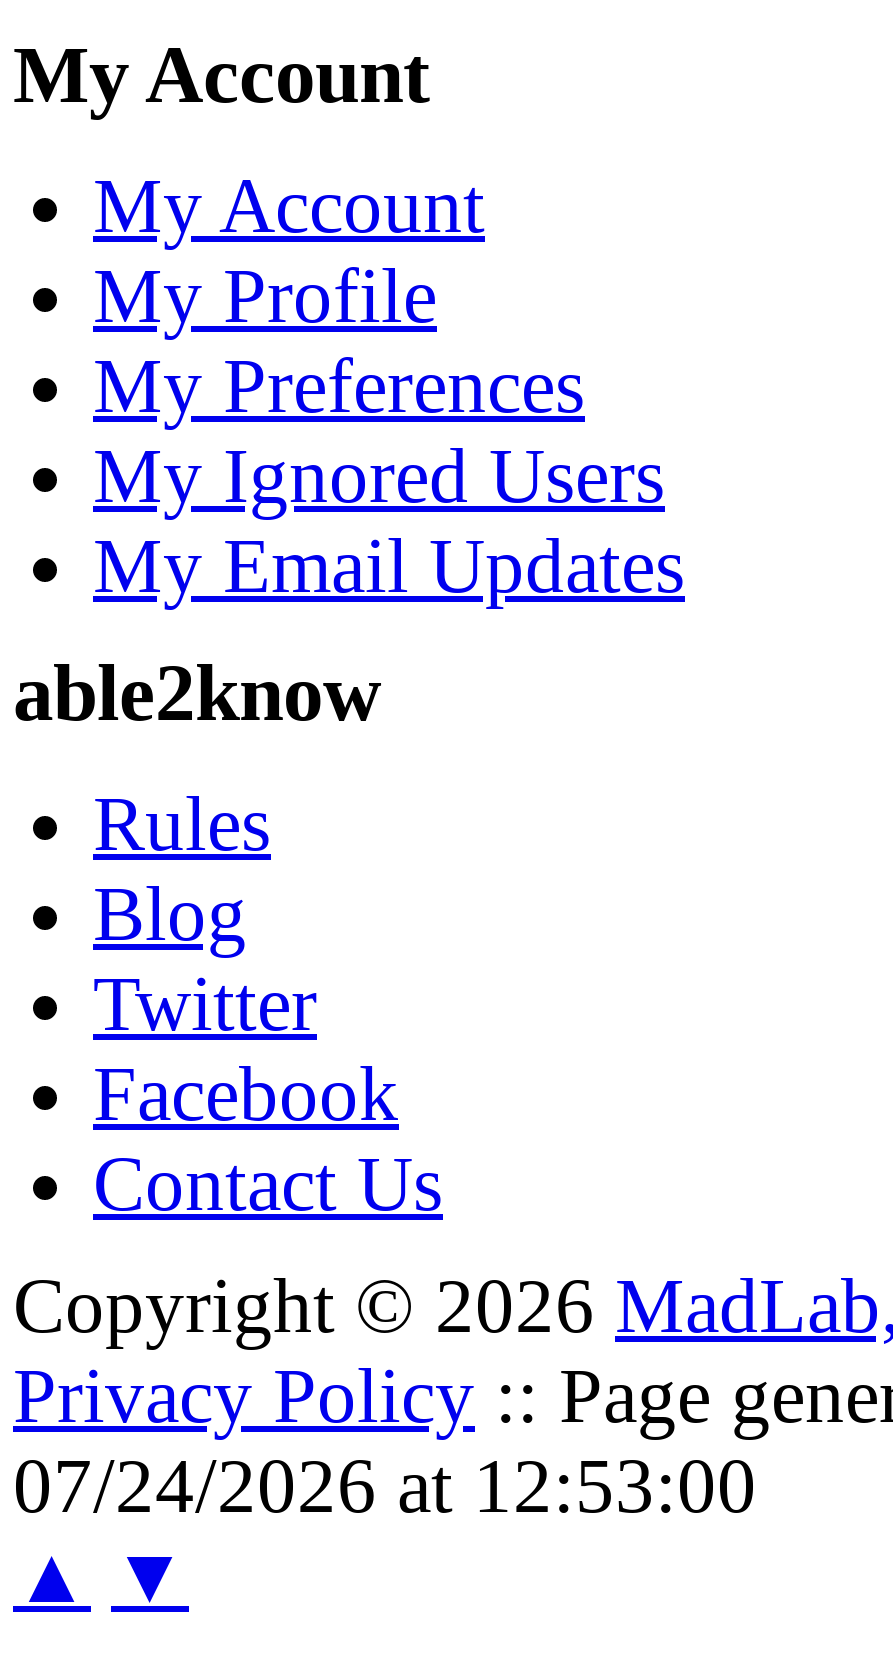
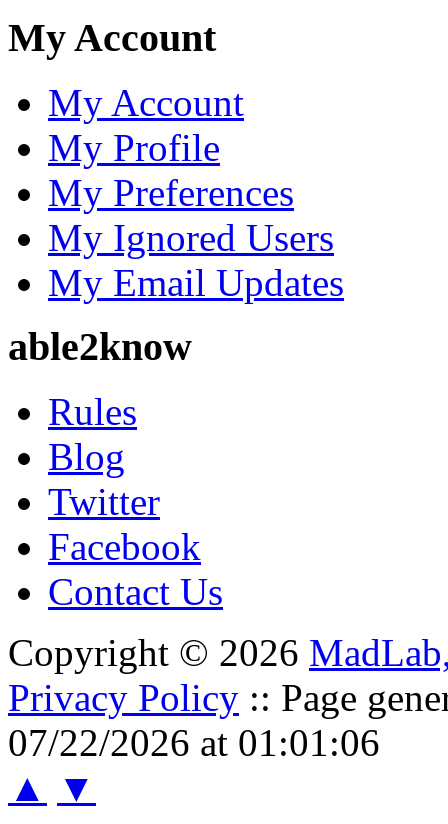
[13,1442,757,1528] 07/24/2026 at 12:53:00 -> [8,721,380,764] 07/22/2026 at 01:01:06

